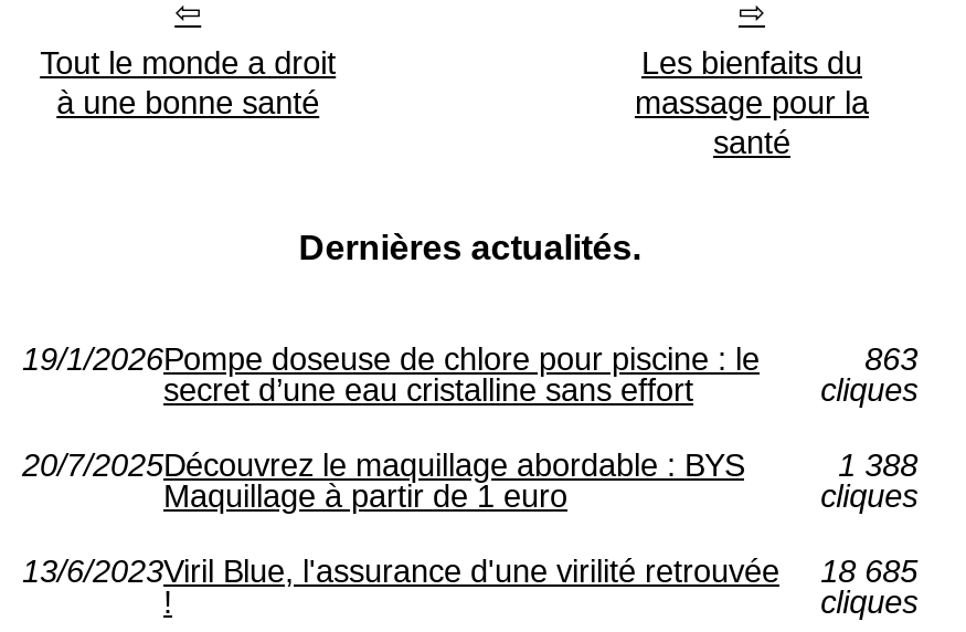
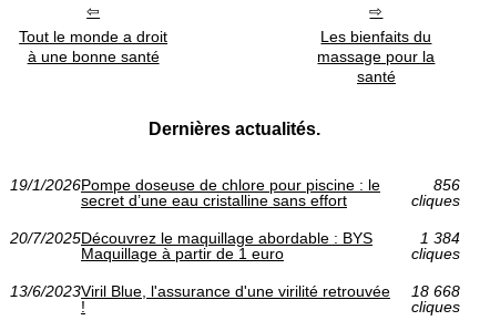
[865,342,918,377] 863 -> [433,176,460,194] 856
[838,448,918,484] 1 388 -> [420,229,460,247] 1 384
[22,554,918,590] 13/6/2023Viril Blue, l'assurance d'une virilité retrouvée 18 685 -> [10,283,460,300] 13/6/2023Viril Blue, l'assurance d'une virilité retrouvée 18 668

